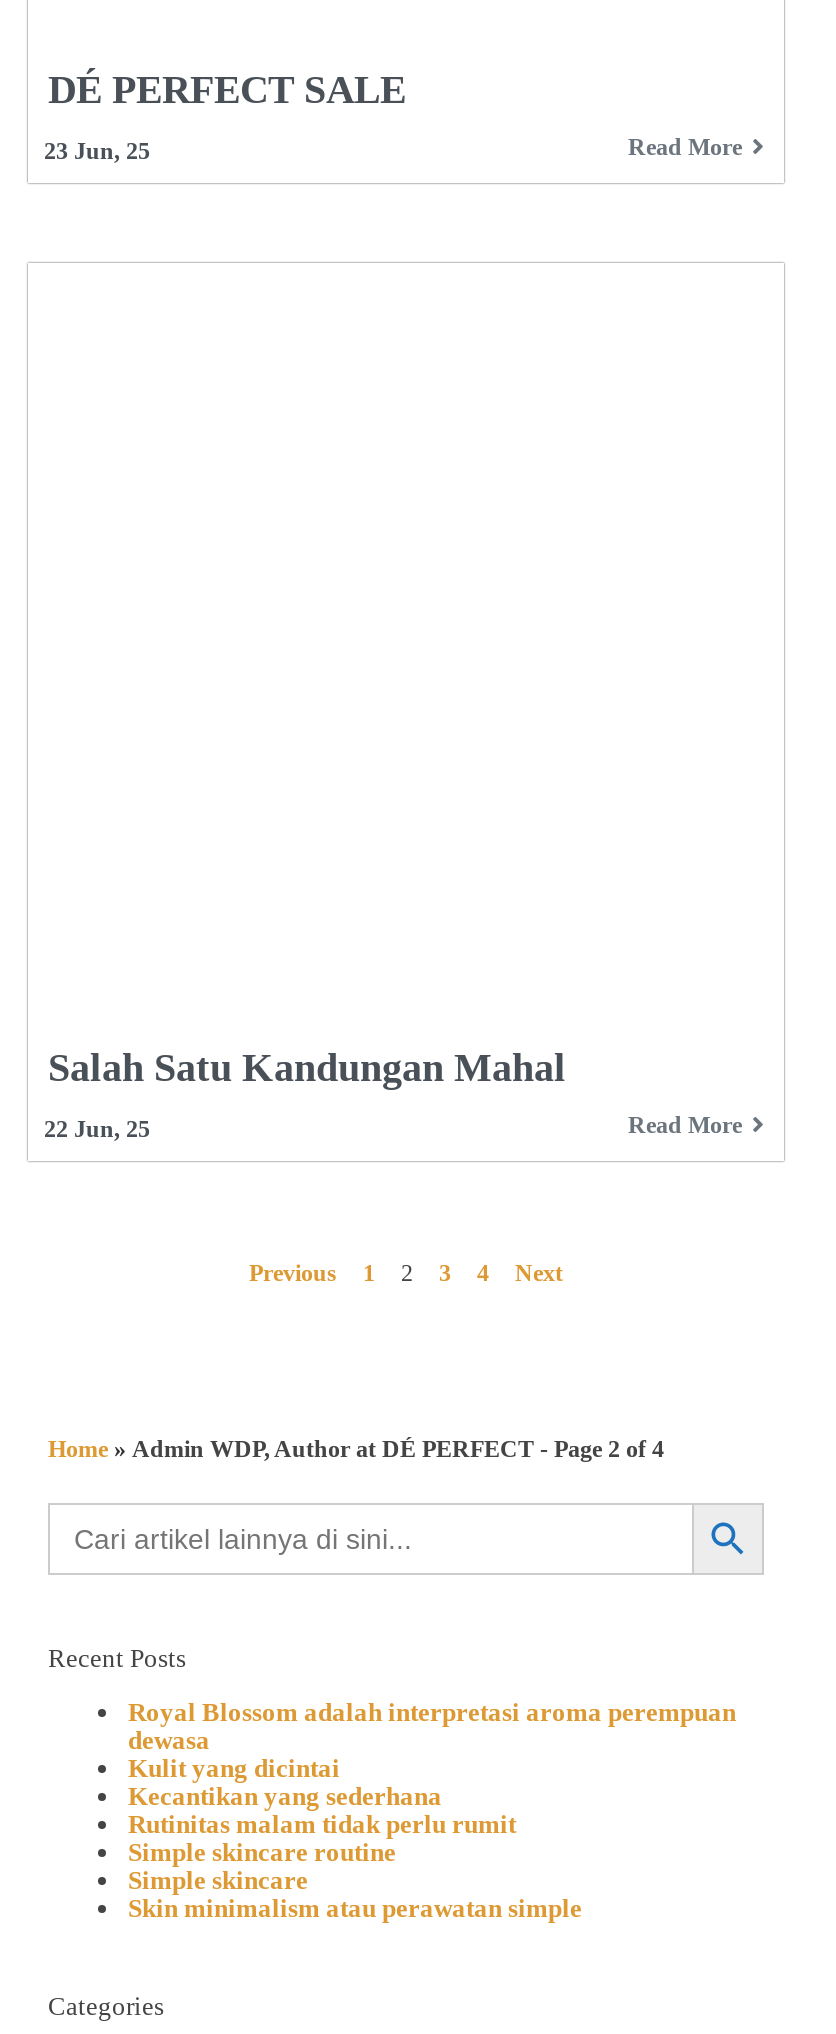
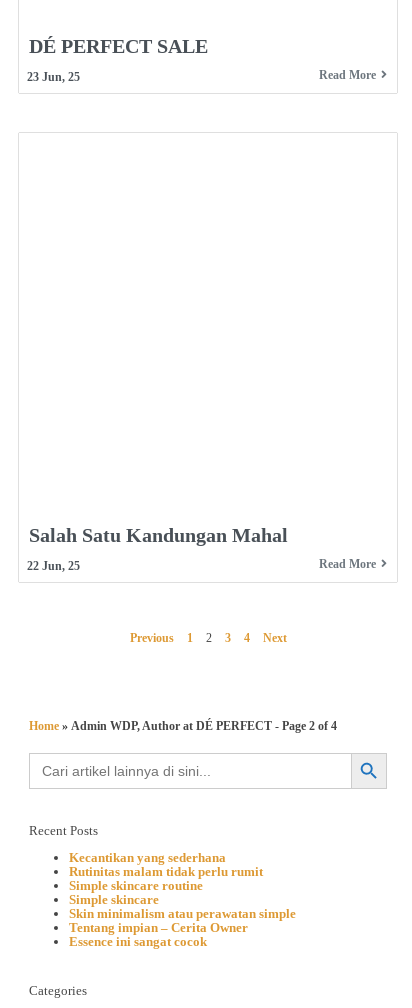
[128,1697,736,1783] Royal Blossom adalah interpretasi aroma perempuan | dewasa | Kulit yang dicintai -> none
moved [128,1781,582,1923] -> [69,850,296,921]: Kecantikan yang sederhana | Rutinitas malam tidak perlu rumit | Simple skincare routine | Simple skincare | Skin minimalism atau perawatan simple
none -> [69,920,248,949] Tentang impian – Cerita Owner | Essence ini sangat cocok

